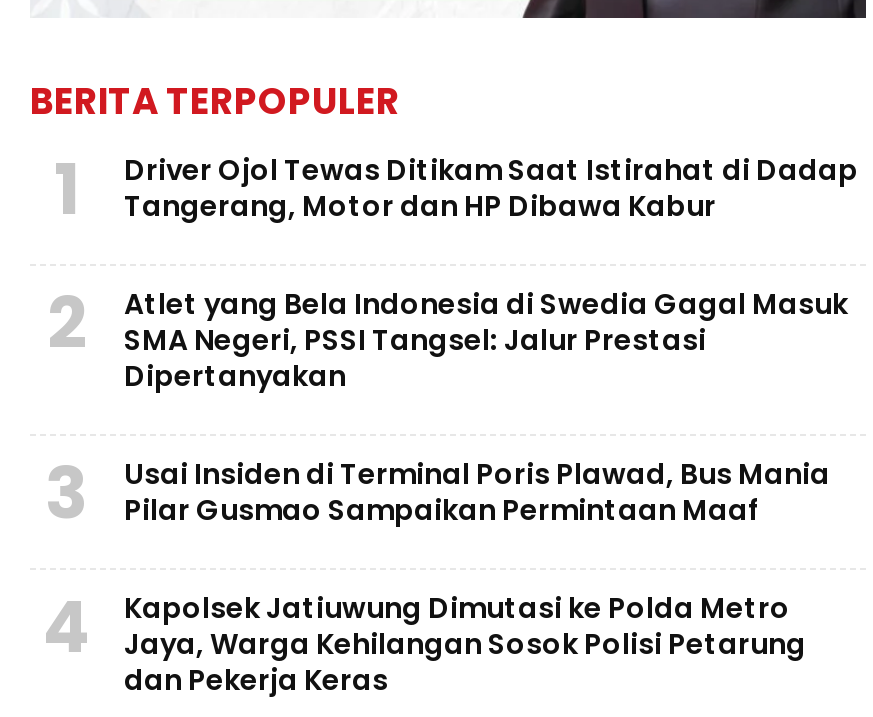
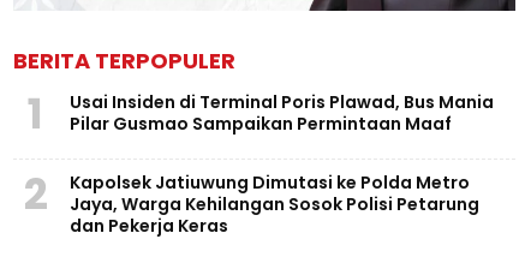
[45,149,858,541] Driver Ojol Tewas Ditikam Saat Istirahat di Dadap | Tangerang, Motor dan HP Dibawa Kabur | 2 | Atlet yang Bela Indonesia di Swedia Gagal Masuk | SMA Negeri, PSSI Tangsel: Jalur Prestasi | Dipertanyakan | 3 -> none
[43,577,806,675] 4 Kapolsek Jatiuwung Dimutasi ke Polda Metro Jaya, Warga Kehilangan Sosok Polisi Petarung -> [23,164,479,223] 2 Kapolsek Jatiuwung Dimutasi ke Polda Metro Jaya, Warga Kehilangan Sosok Polisi Petarung

